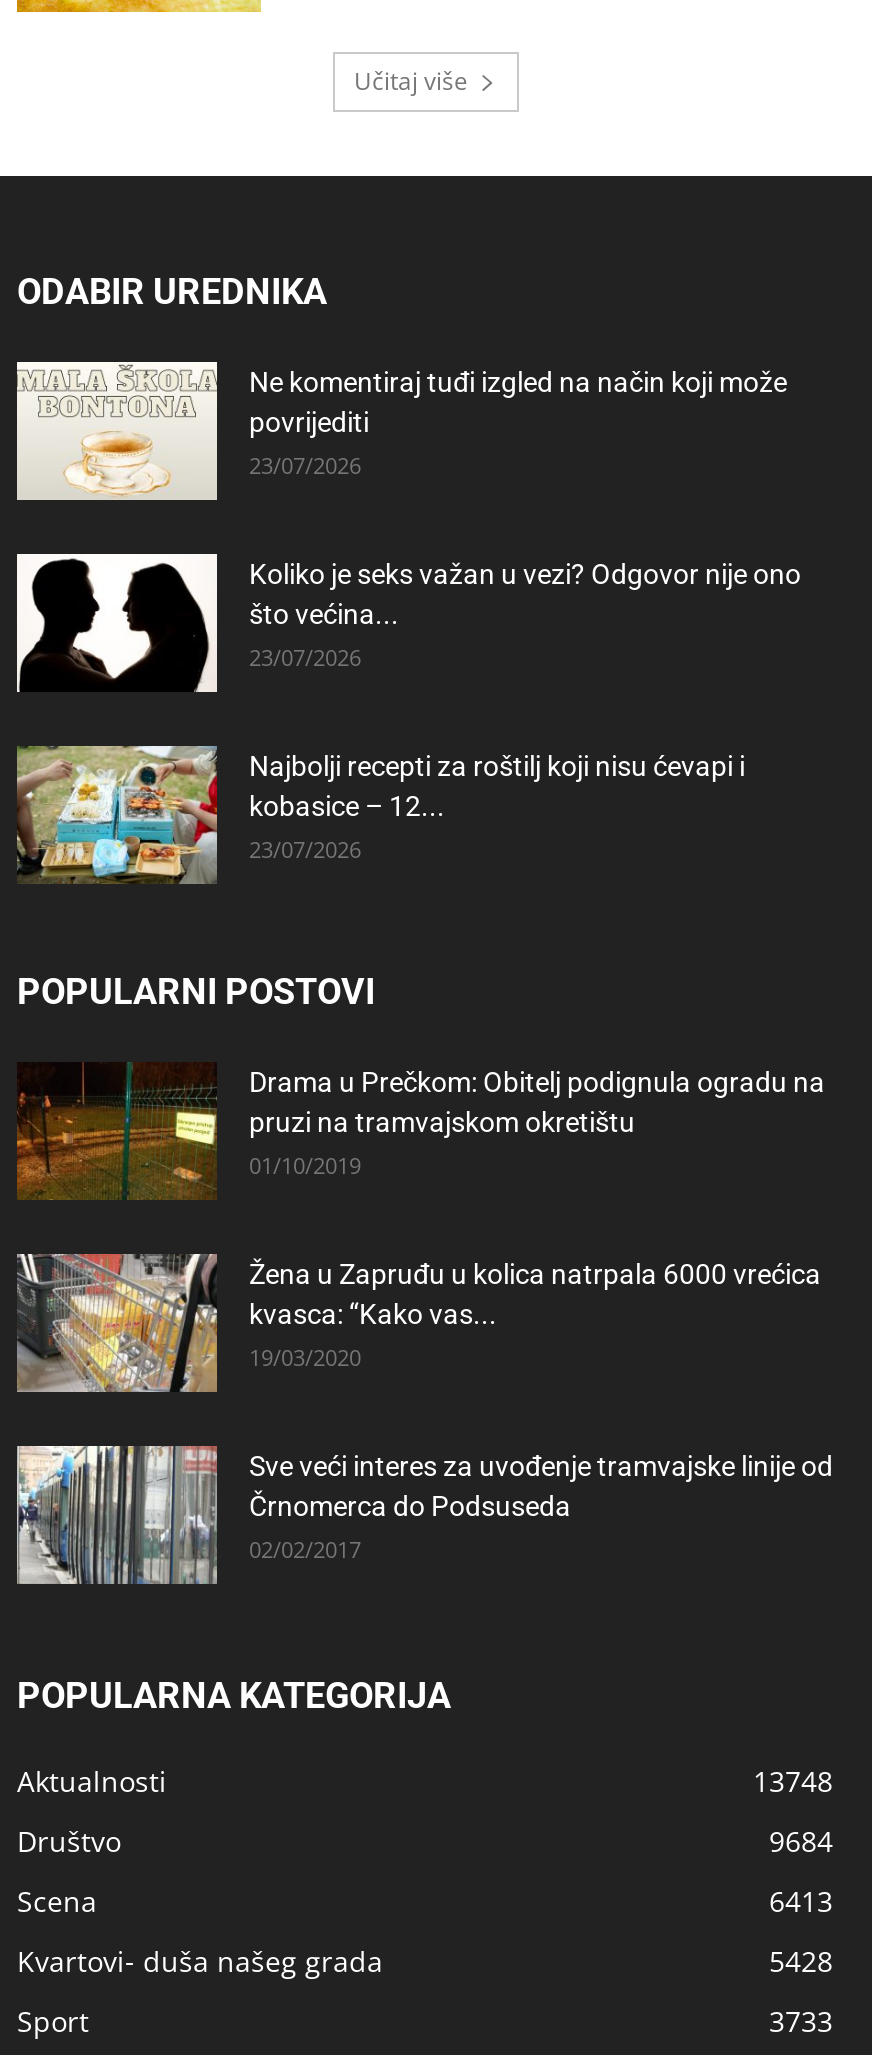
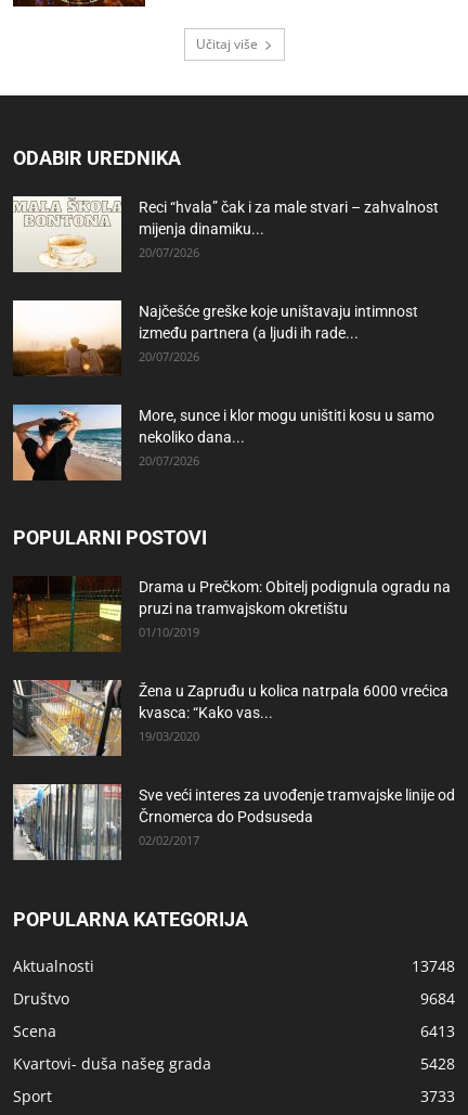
[249,366,787,480] Ne komentiraj tuđi izgled na način koji može | povrijediti | 23/07/2026 -> [139,198,439,260] Reci “hvala” čak i za male stvari – zahvalnost | mijenja dinamiku... | 20/07/2026
[15,558,801,694] [image] | Koliko je seks važan u vezi? Odgovor nije ono | što većina... | 23/07/2026 -> [12,302,418,376] [image] | Najčešće greške koje uništavaju intimnost | između partnera (a ljudi ih rade... | 20/07/2026
[17,746,745,886] [image] | Najbolji recepti za roštilj koji nisu ćevapi i | kobasice – 12... | 23/07/2026 -> [12,403,434,482] [image] | More, sunce i klor mogu uništiti kosu u samo | nekoliko dana... | 20/07/2026

